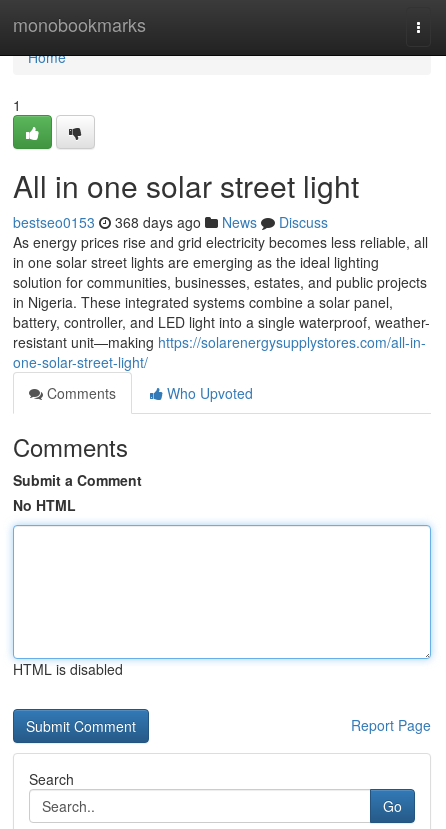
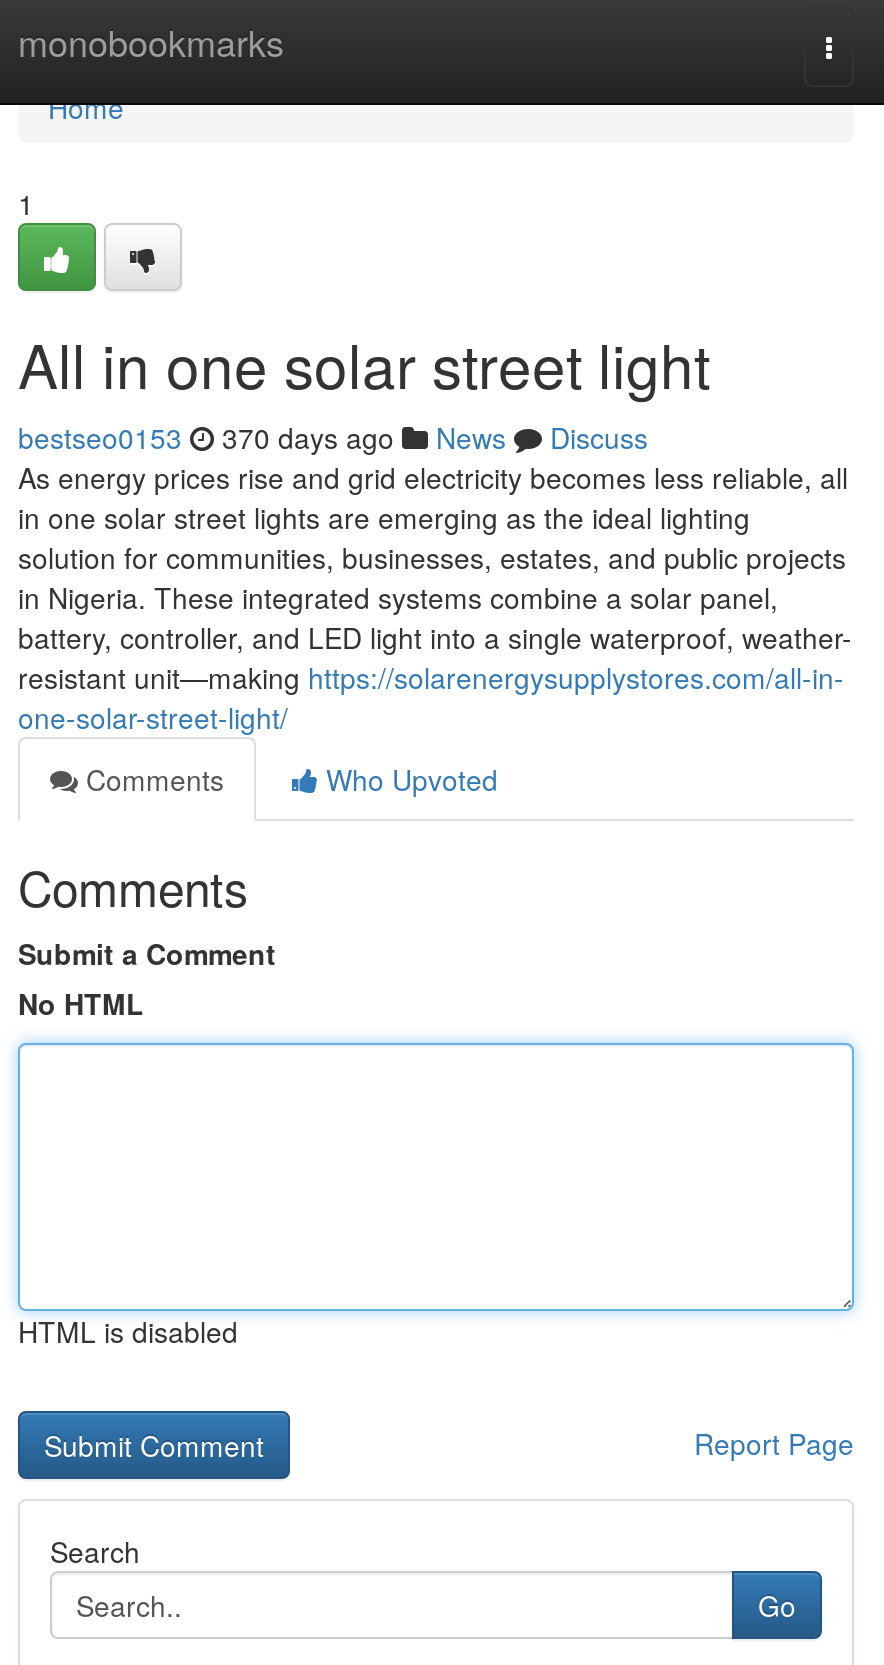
[13,212,328,232] bestseo0153 368 days ago News Discuss -> [18,417,648,457] bestseo0153 370 days ago News Discuss

